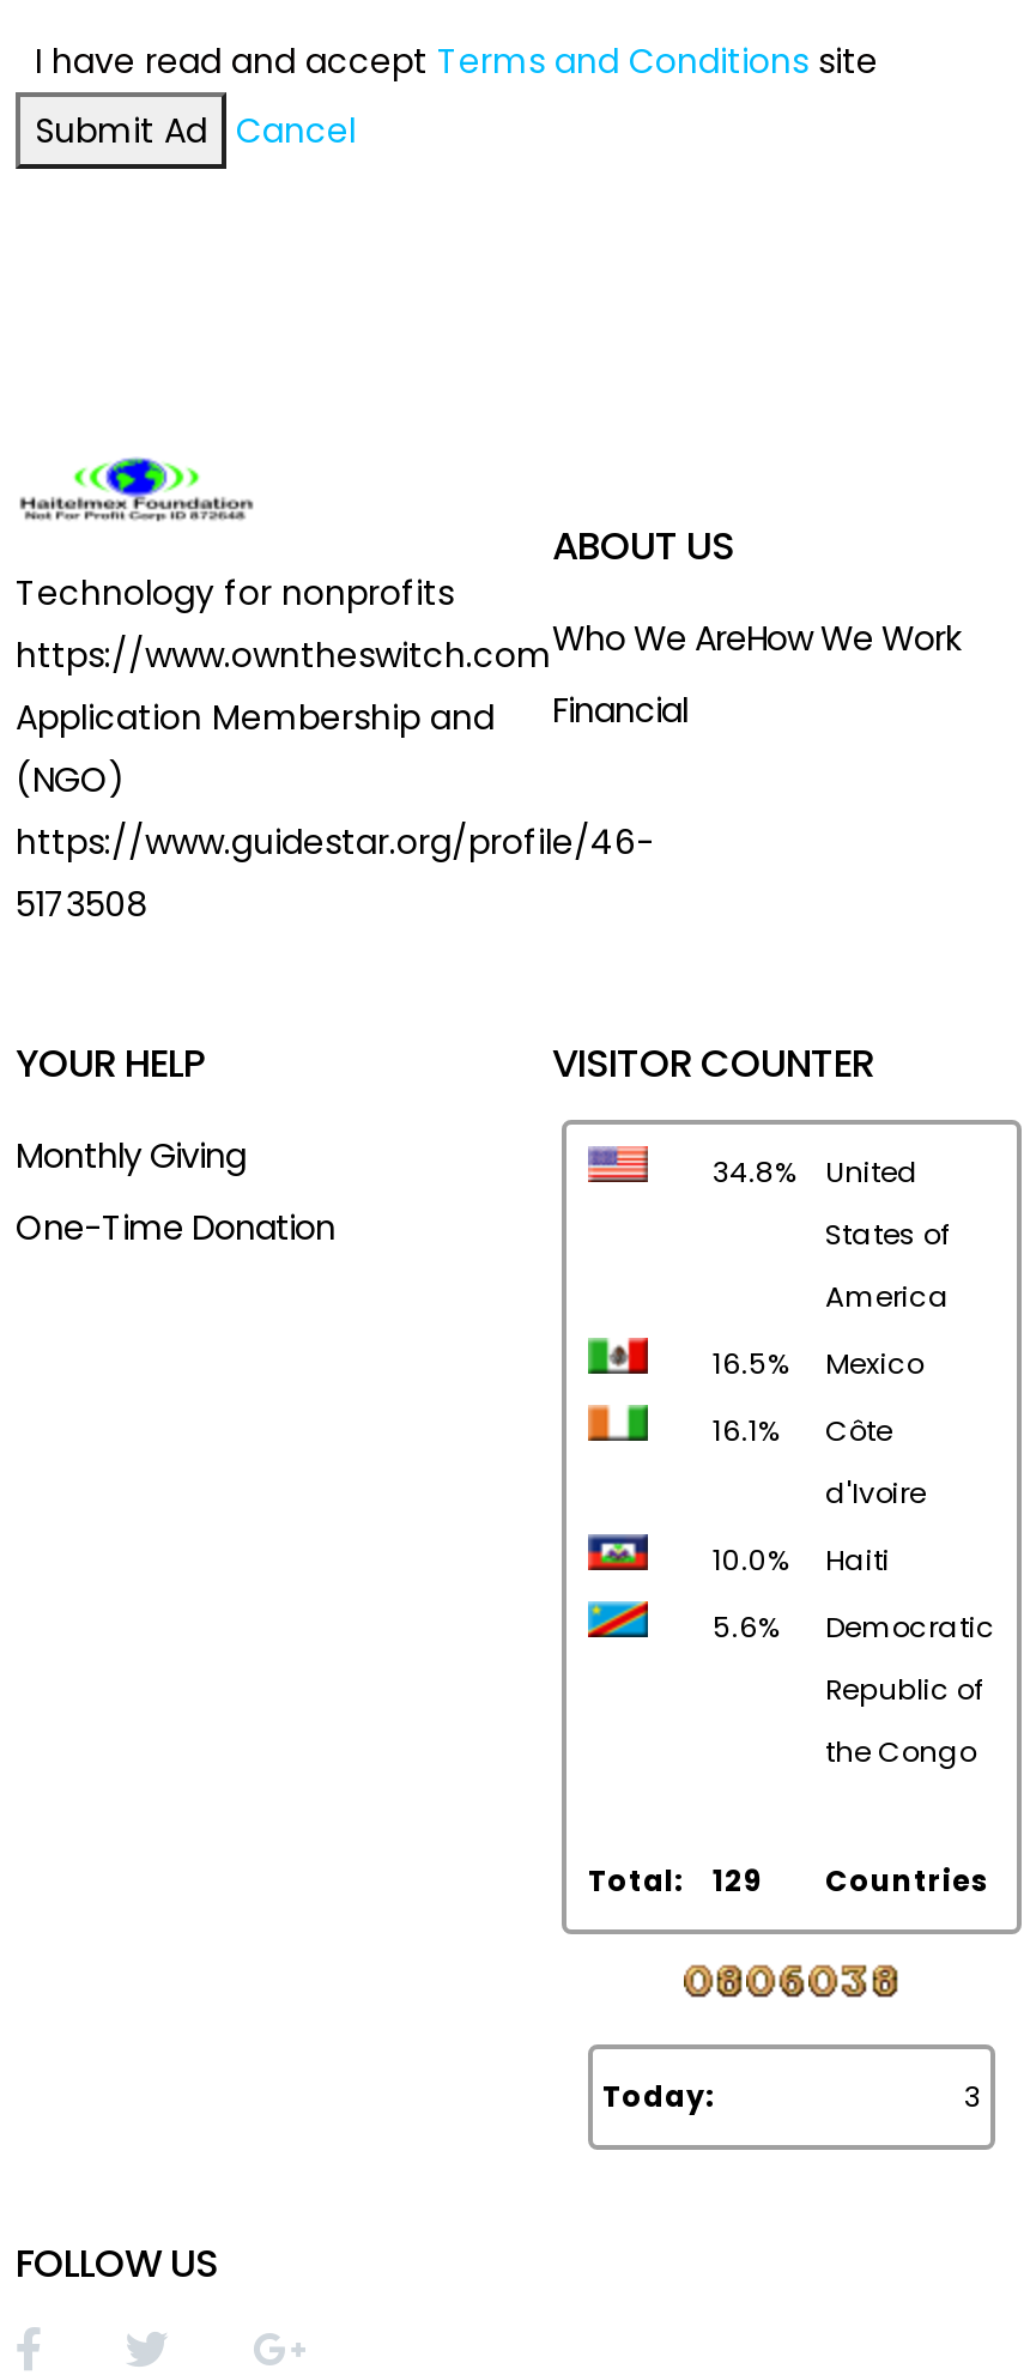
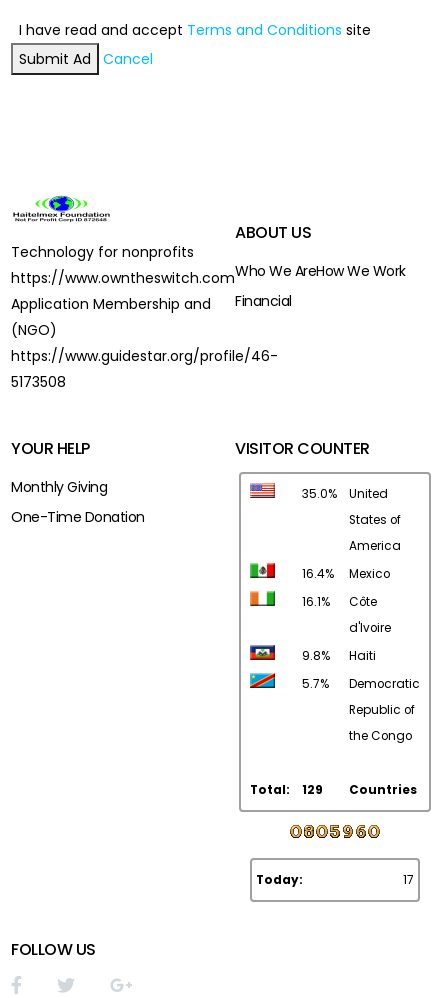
[713,1153,919,1192] 34.8% United -> [302,486,388,502] 35.0% United
[713,1345,923,1383] 16.5% Mexico -> [302,566,390,582] 16.4% Mexico
[713,1541,890,1580] 10.0% Haiti -> [302,648,376,664] 9.8% Haiti
[713,1608,995,1647] 5.6% Democratic -> [302,676,420,692] 5.7% Democratic
[964,2078,981,2116] 3 -> [403,872,414,888] 17

